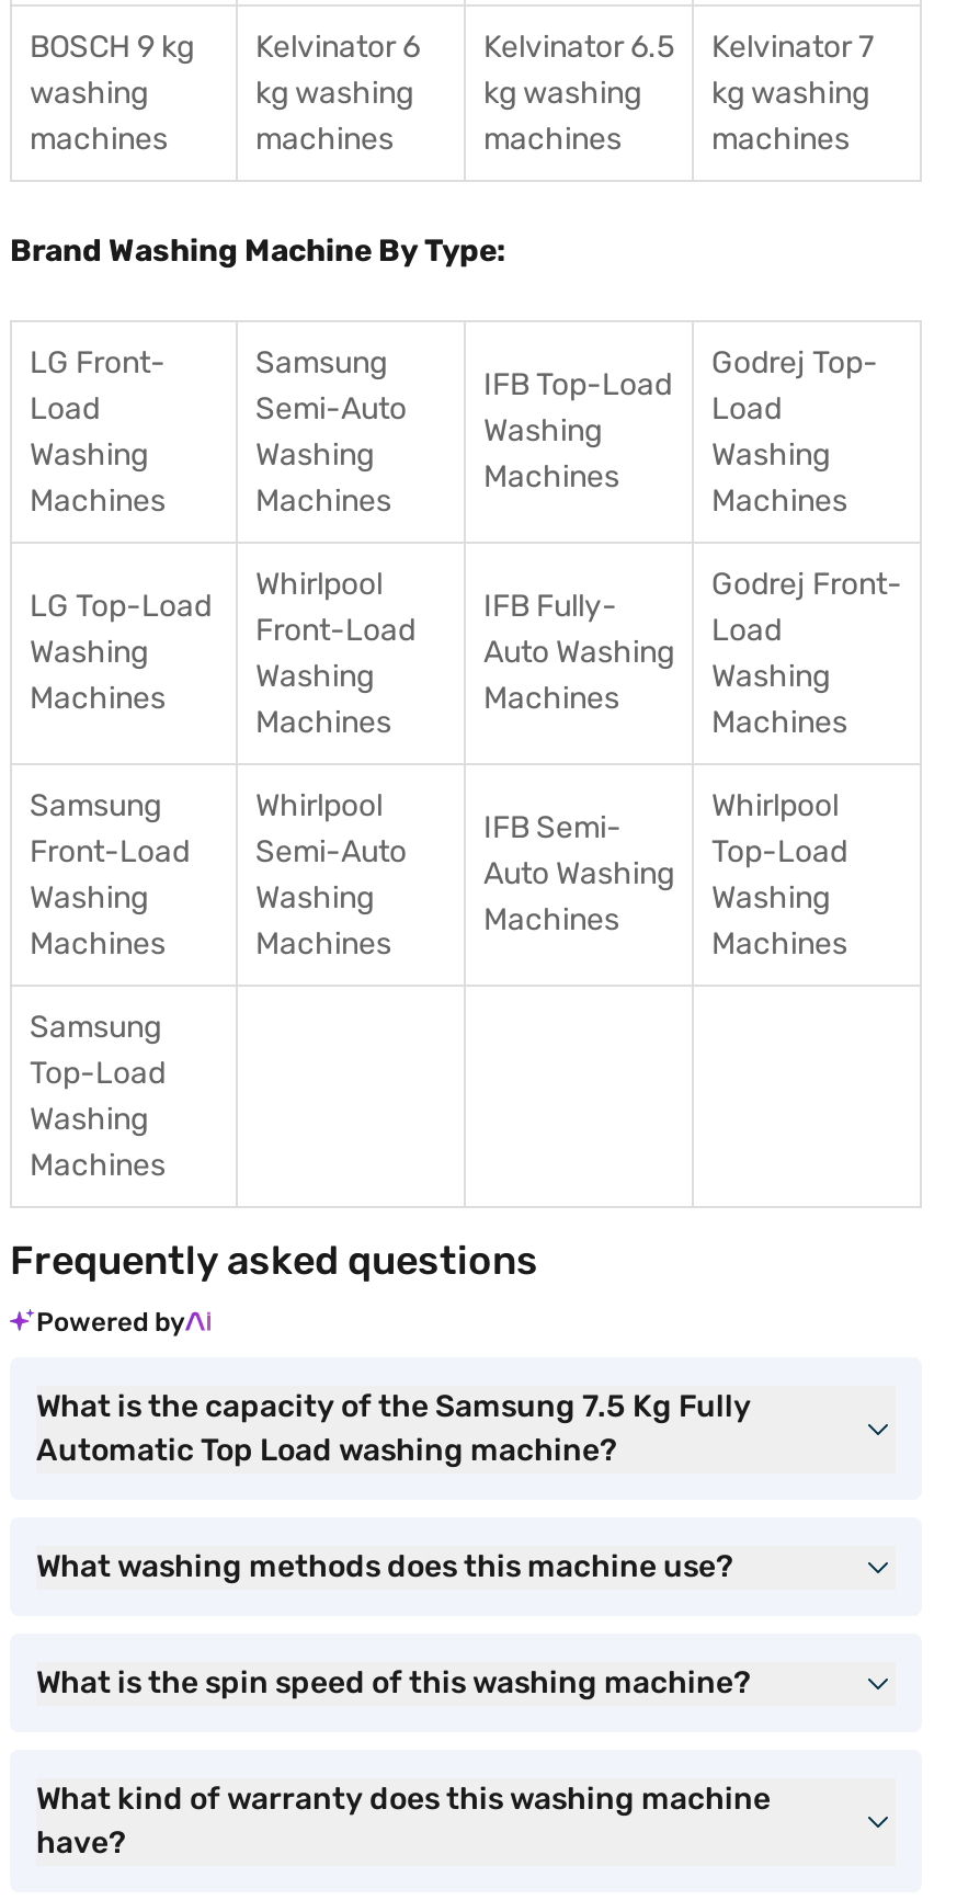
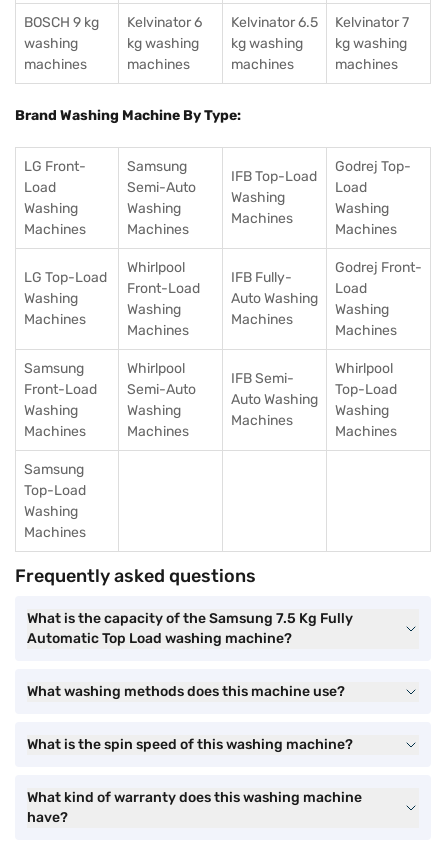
[36,1307,185,1338] Powered by -> none

